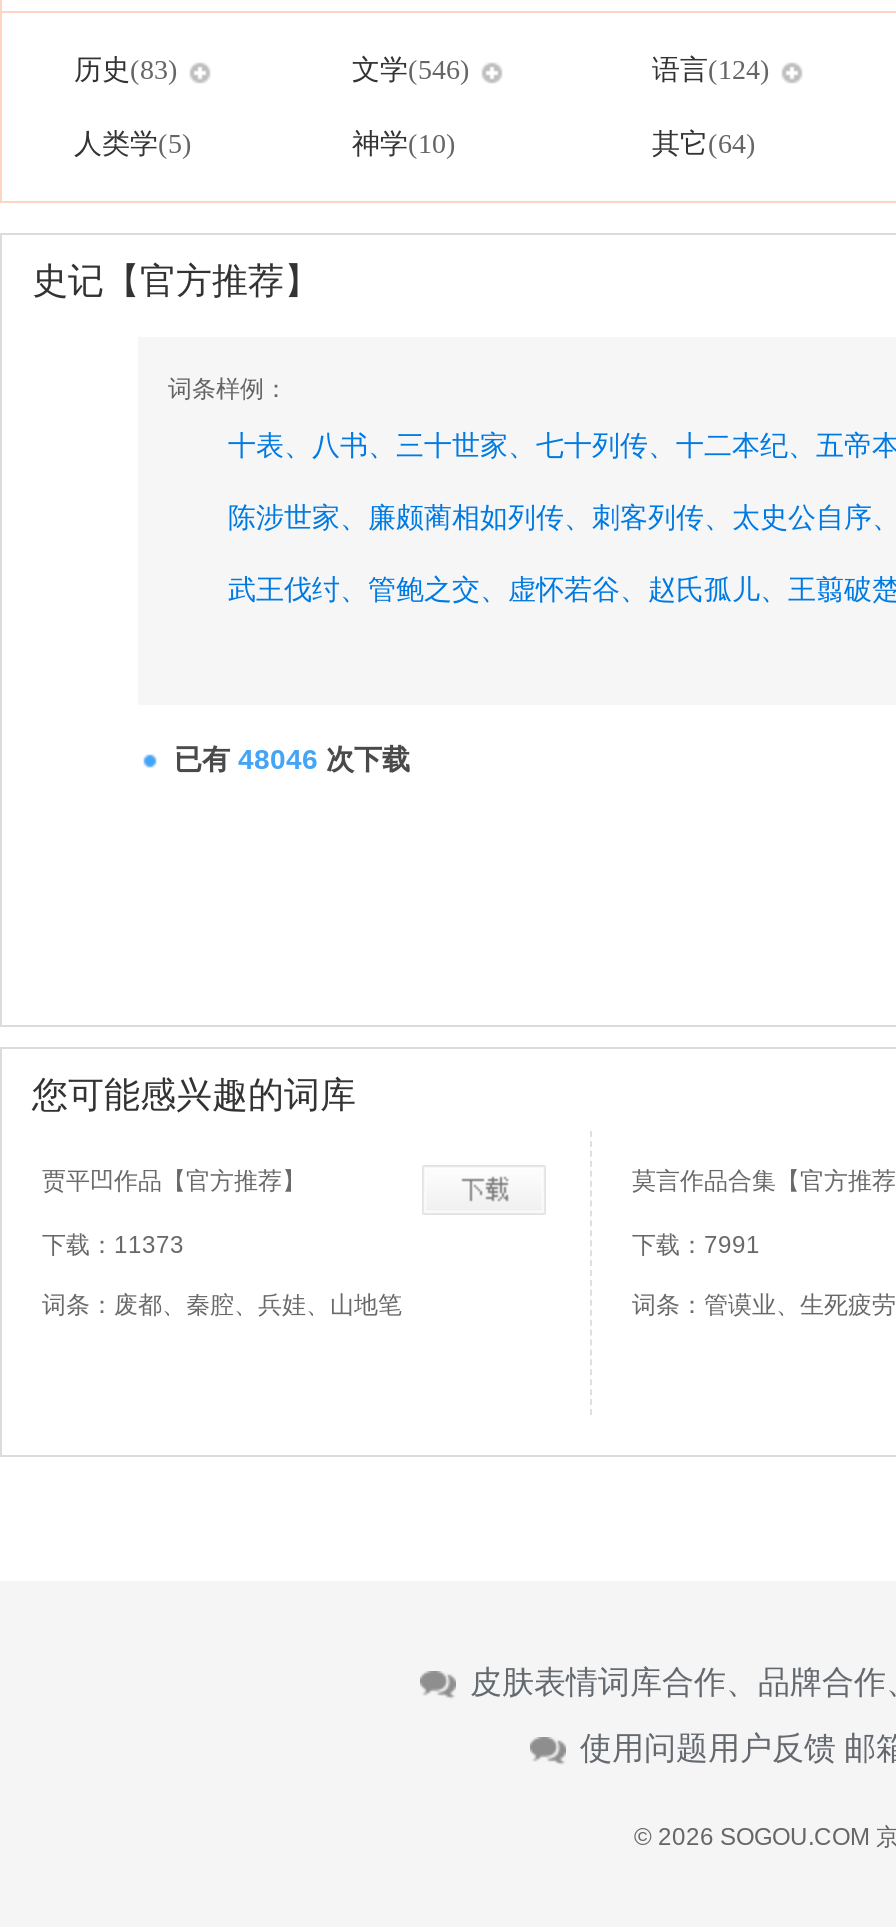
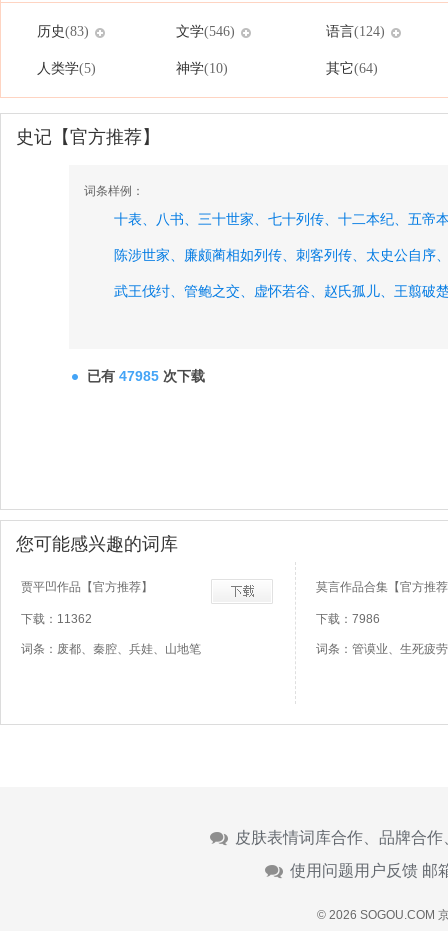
[174,743,410,775] 已有48046次下载 -> [87,368,205,384] 已有47985次下载
[42,1231,184,1259] 下载：11373 -> [21,612,92,626] 下载：11362
[632,1231,760,1259] 下载：7991 -> [316,612,380,626] 下载：7986

